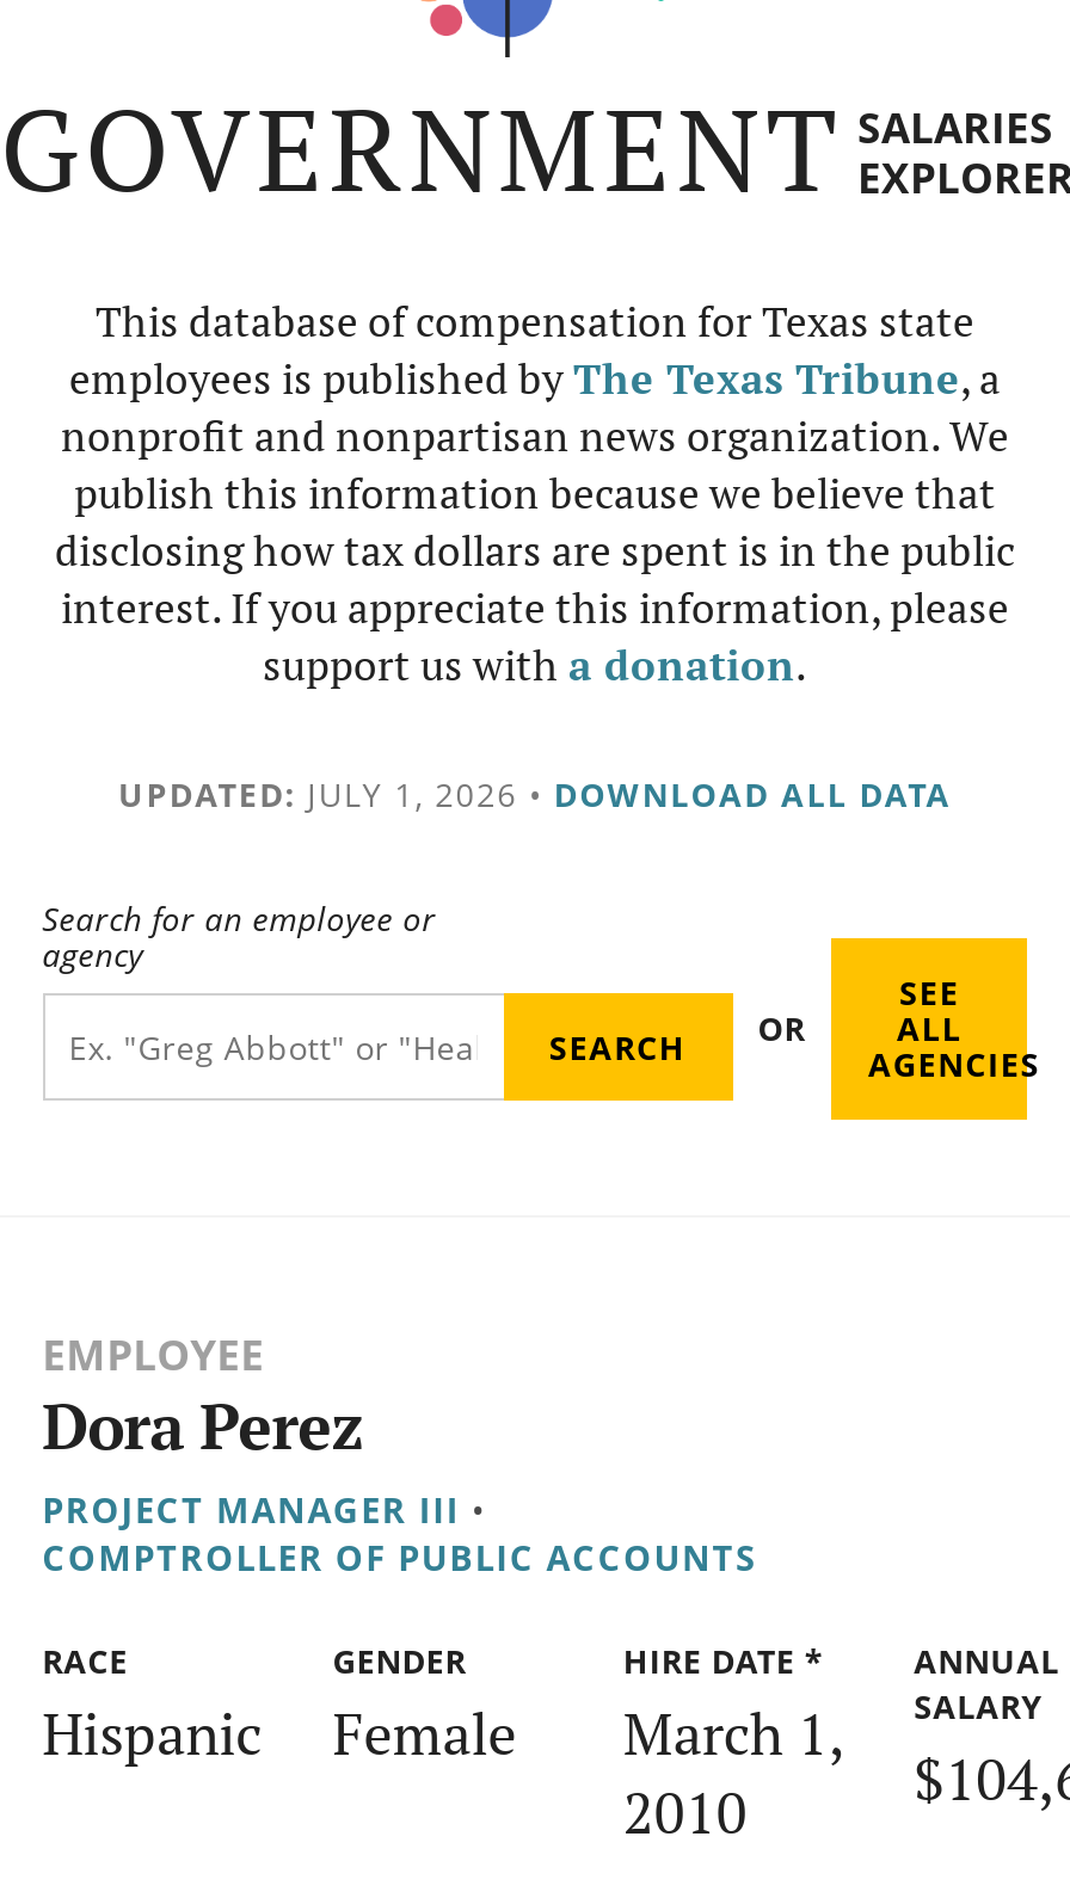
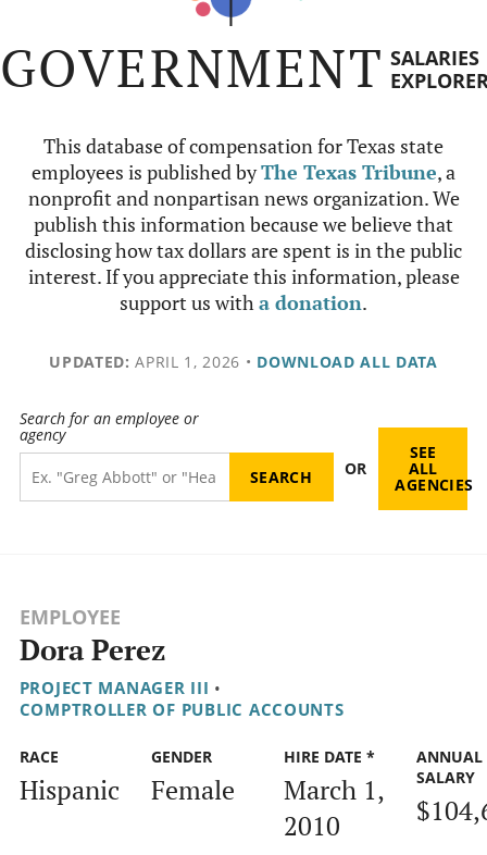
[118,771,952,816] UPDATED: JULY 1, 2026 • DOWNLOAD ALL DATA -> [49,351,438,372] UPDATED: APRIL 1, 2026 • DOWNLOAD ALL DATA

